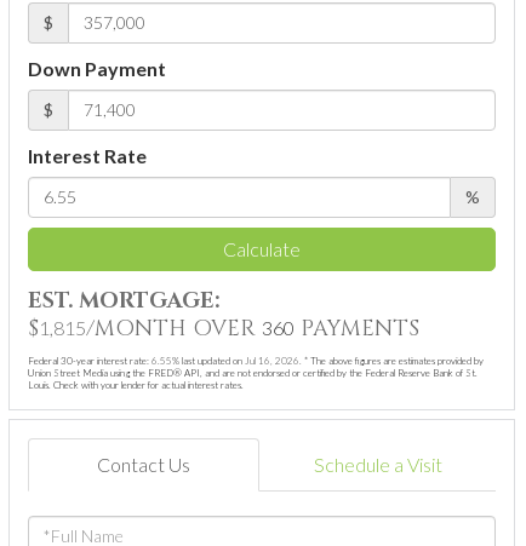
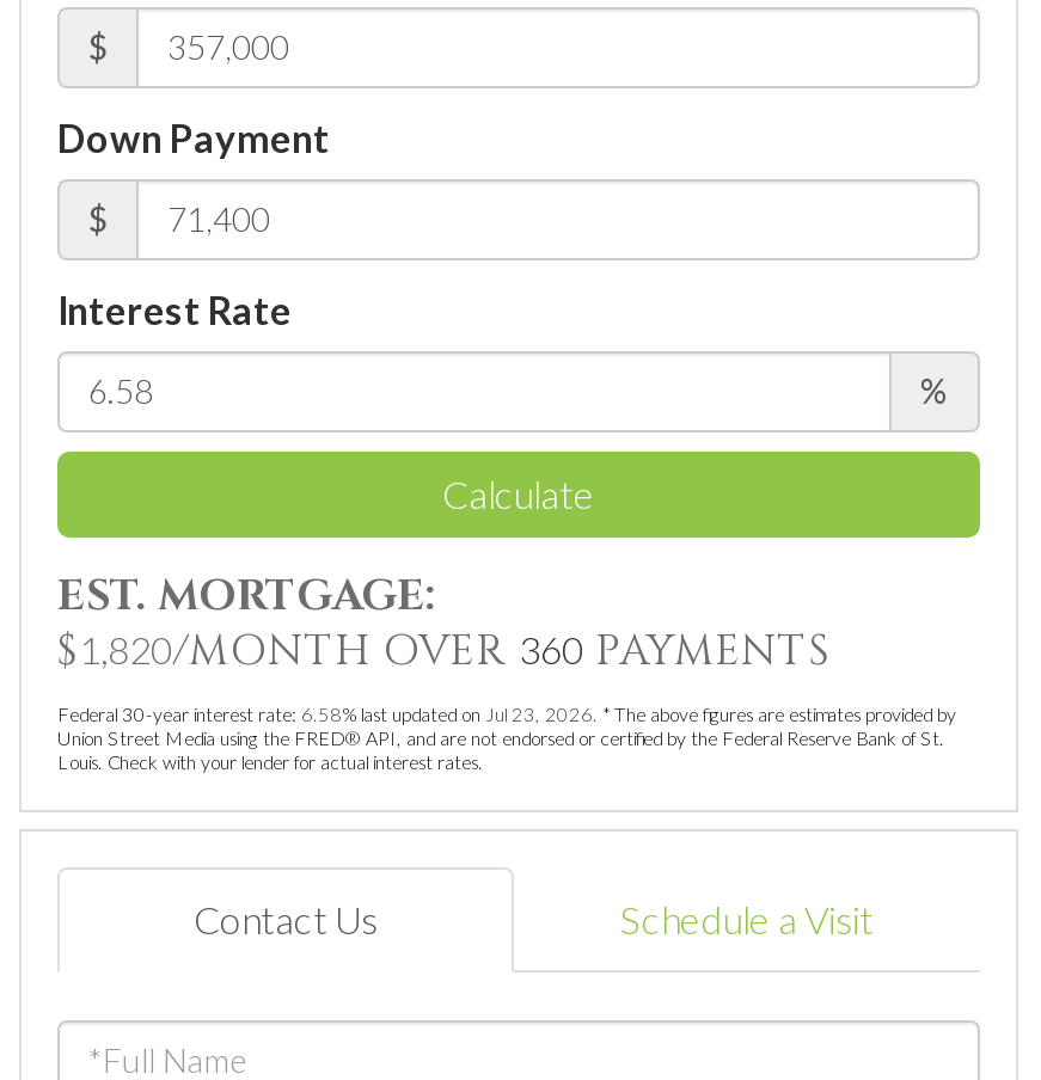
[28,313,419,344] $1,815/MONTH OVER 360 PAYMENTS -> [57,621,829,680] $1,820/MONTH OVER 360 PAYMENTS
[28,354,484,367] Federal 30-year interest rate: 6.55% last updated on Jul 16, 2026. * The above figures are estimates provided by -> [57,702,956,726] Federal 30-year interest rate: 6.58% last updated on Jul 23, 2026. * The above figures are estimates provided by

